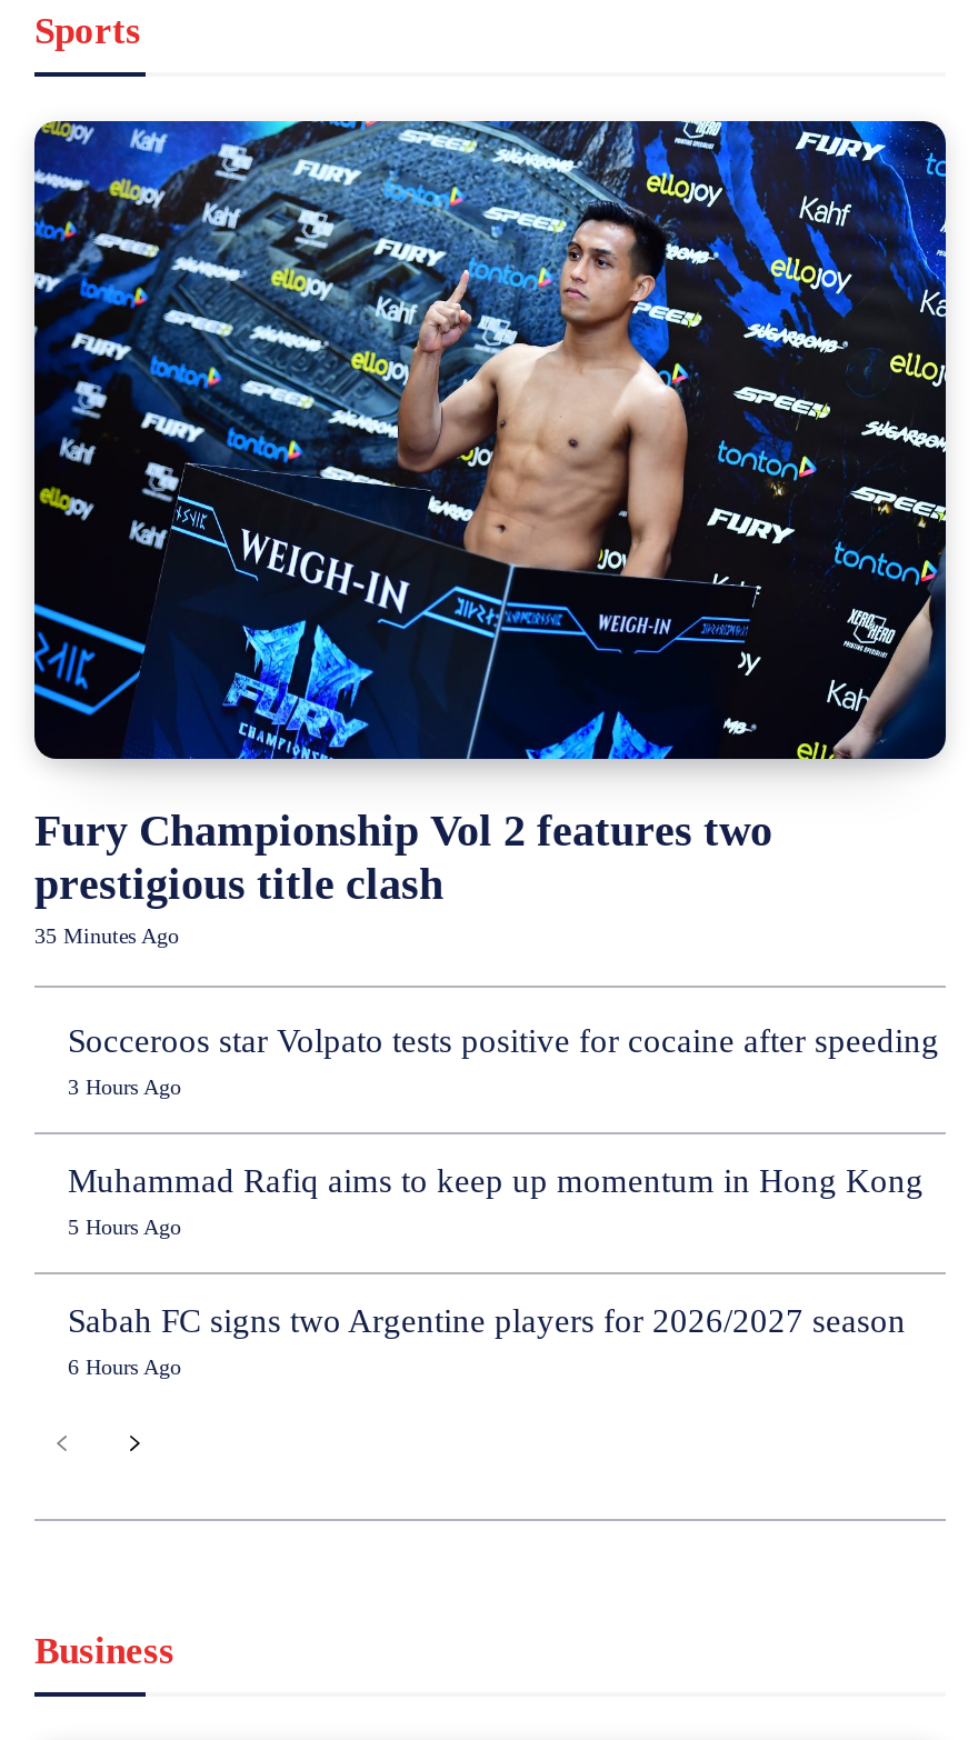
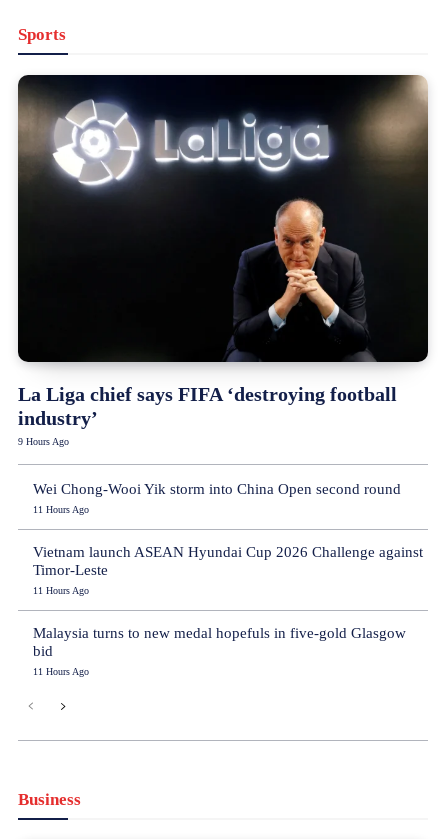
[32,118,948,948] [image] | Fury Championship Vol 2 features two | prestigious title clash | 35 Minutes Ago -> [17,74,429,447] [image] | La Liga chief says FIFA ‘destroying football | industry’ | 9 Hours Ago
[68,1024,939,1100] Socceroos star Volpato tests positive for cocaine after speeding | 3 Hours Ago -> [33,481,401,515] Wei Chong-Wooi Yik storm into China Open second round | 11 Hours Ago
[68,1164,924,1240] Muhammad Rafiq aims to keep up momentum in Hong Kong | 5 Hours Ago -> [33,544,423,596] Vietnam launch ASEAN Hyundai Cup 2026 Challenge against | Timor-Leste | 11 Hours Ago
[68,1304,906,1380] Sabah FC signs two Argentine players for 2026/2027 season | 6 Hours Ago -> [33,625,406,677] Malaysia turns to new medal hopefuls in five-gold Glasgow | bid | 11 Hours Ago

